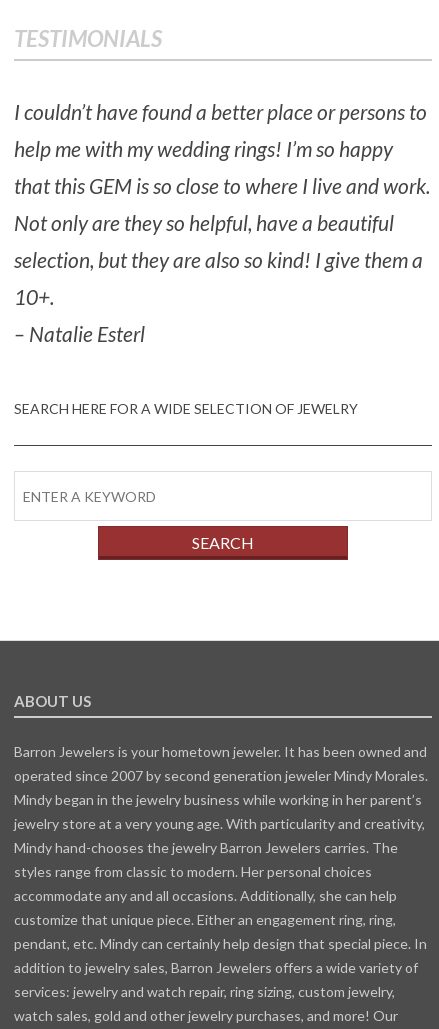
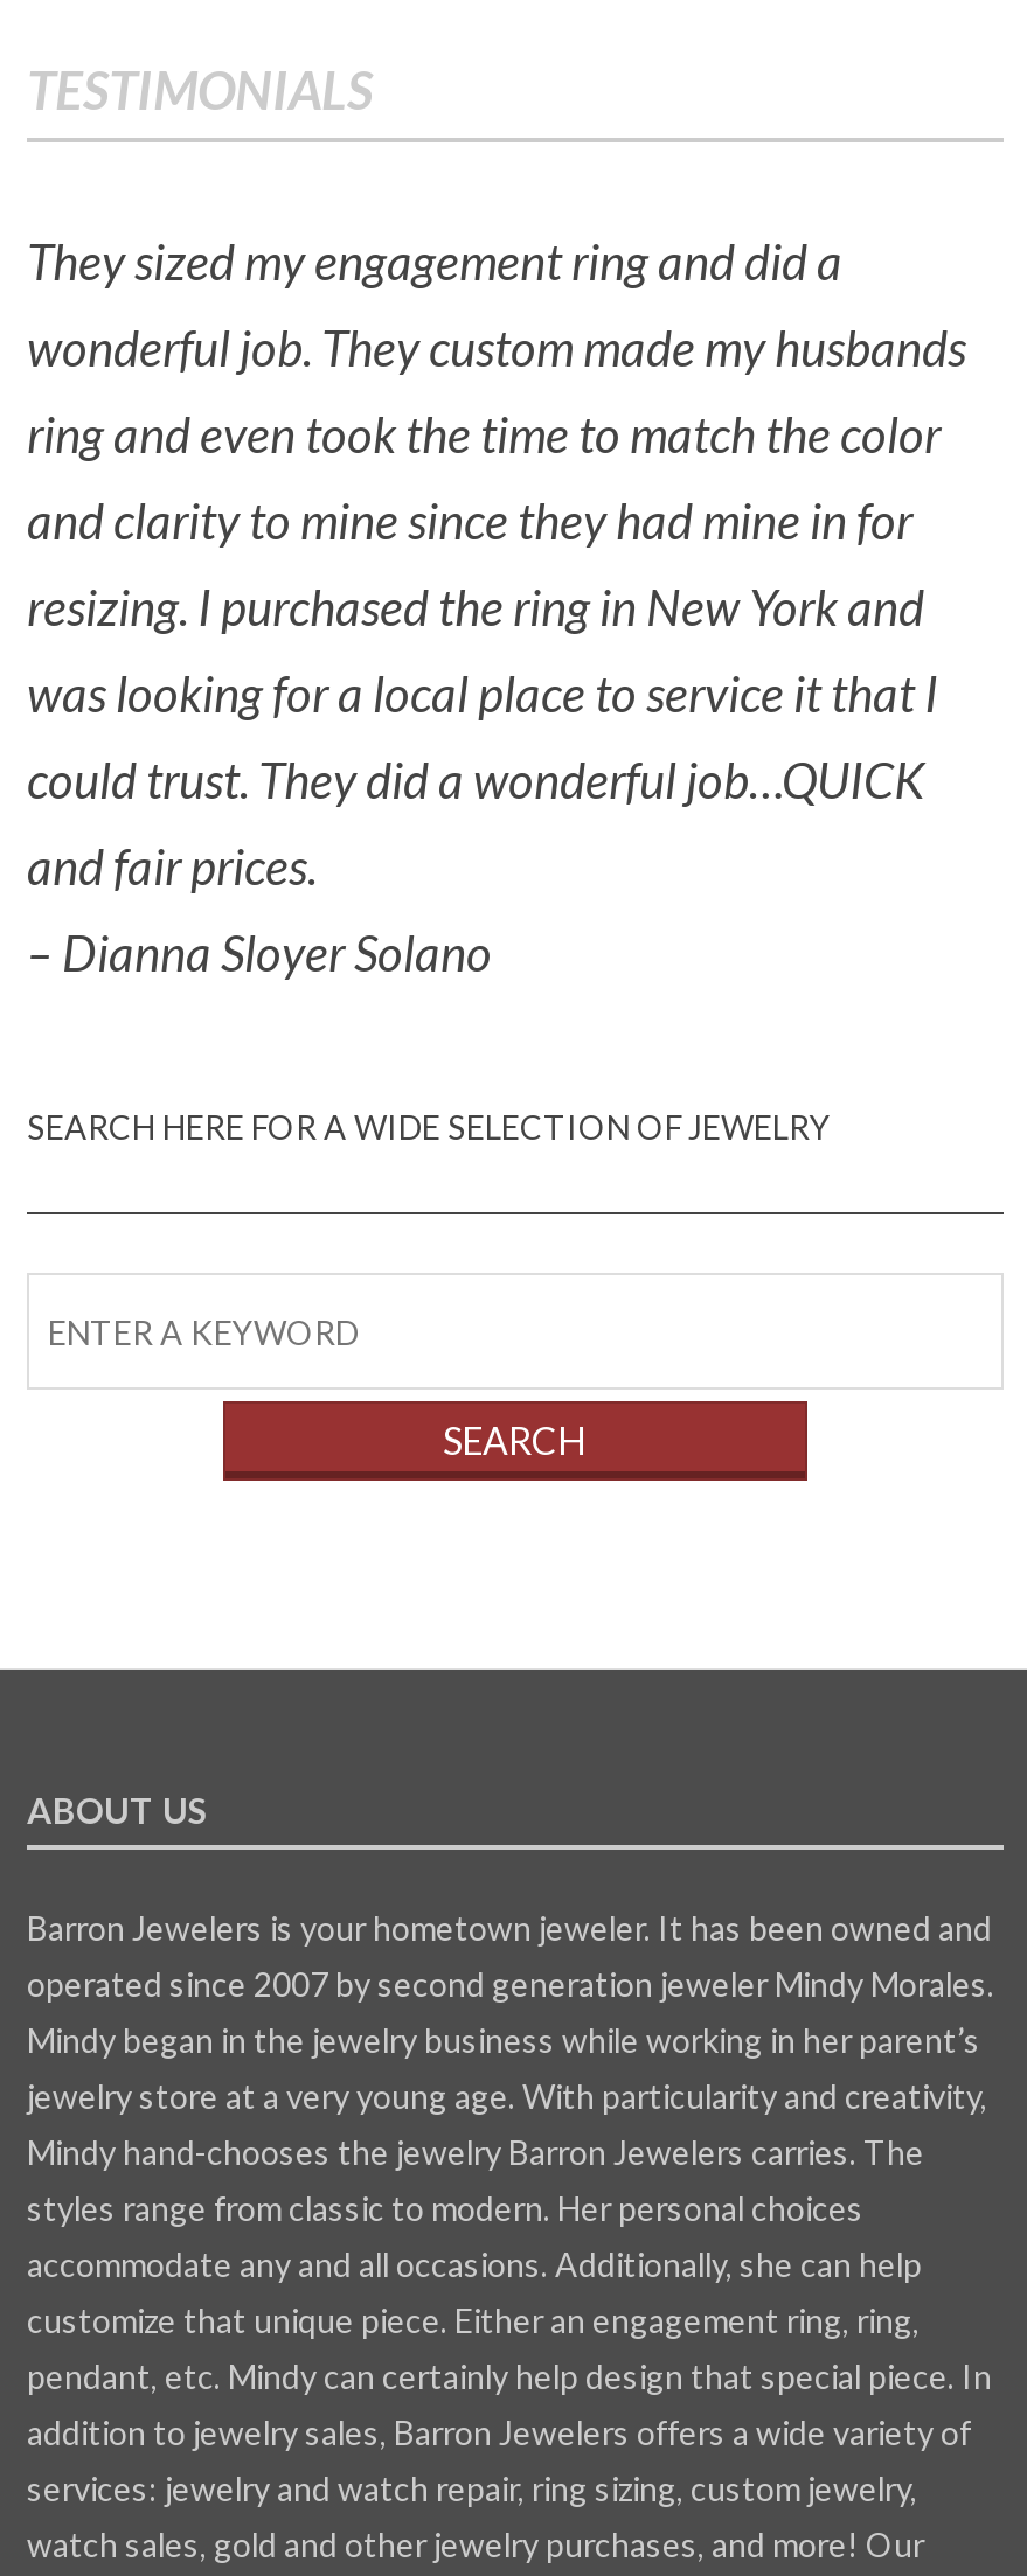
[14,99,430,346] I couldn’t have found a better place or persons to | help me with my wedding rings! I’m so happy | that this GEM is so close to where I live and work. | Not only are they so helpful, have a beautiful | selection, but they are also so kind! I give them a | 10+. | – Natalie Esterl -> [27,231,966,981] They sized my engagement ring and did a | wonderful job. They custom made my husbands | ring and even took the time to match the color | and clarity to mine since they had mine in for | resizing. I purchased the ring in New York and | was looking for a local place to service it that I | could trust. They did a wonderful job…QUICK | and fair prices. | – Dianna Sloyer Solano

